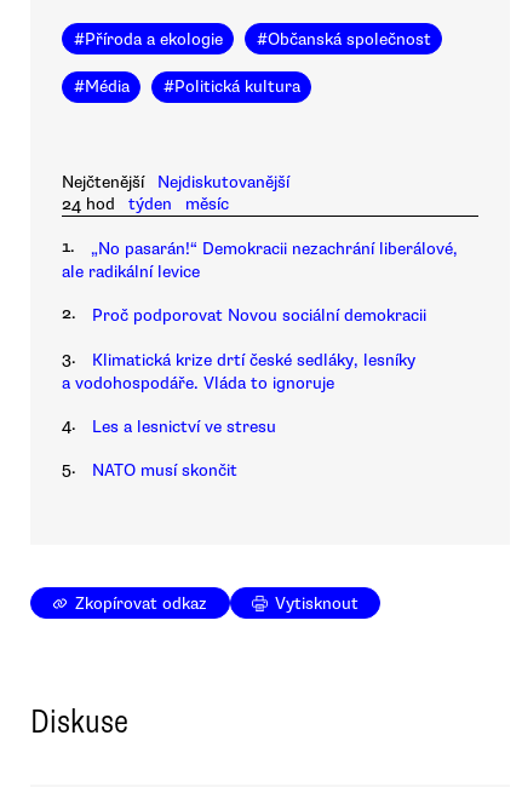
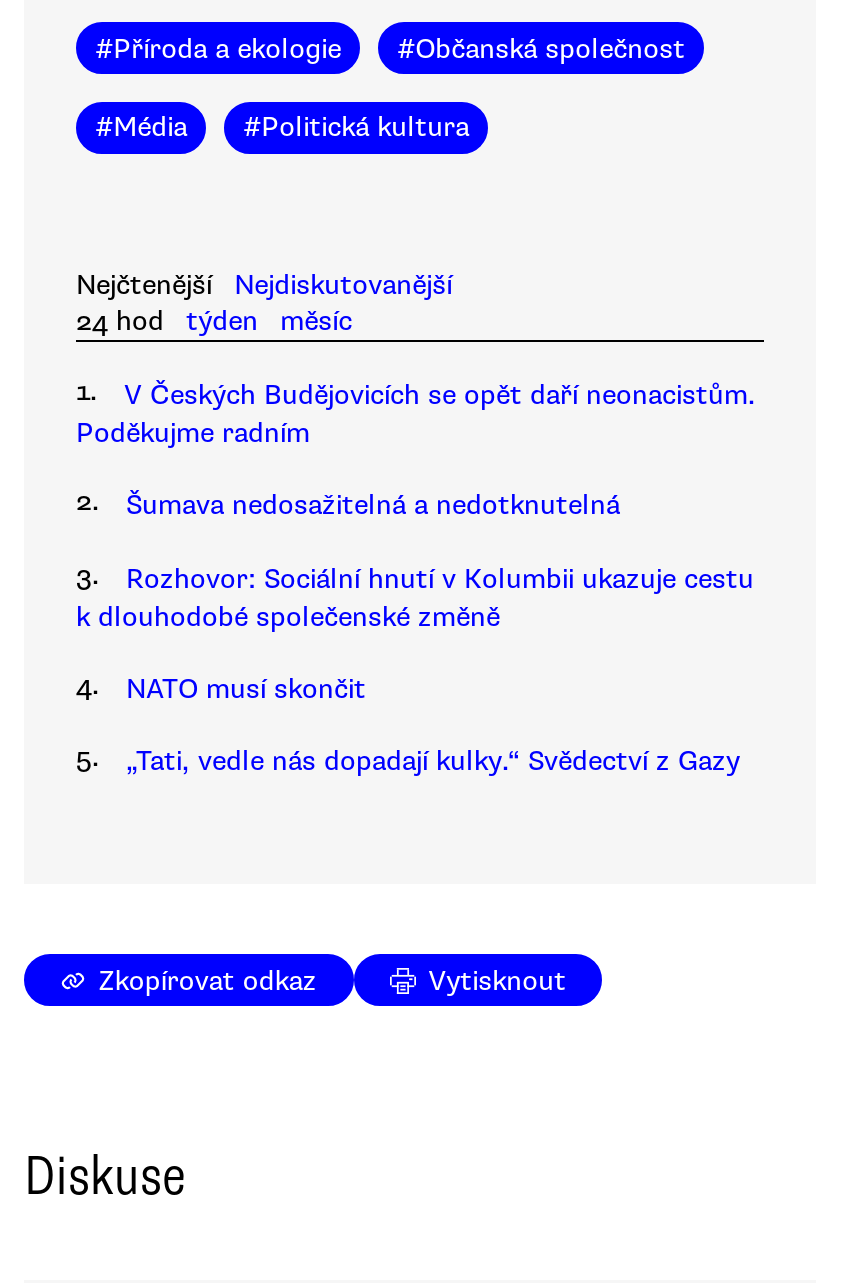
[62,239,458,282] „No pasarán!“ Demokracii nezachrání liberálové, | ale radikální levice -> [76,378,756,450] V Českých Budějovicích se opět daří neonacistům. | Poděkujme radním
[92,306,426,326] Proč podporovat Novou sociální demokracii -> [126,489,620,523] Šumava nedosažitelná a nedotknutelná
[62,350,415,393] Klimatická krize drtí české sedláky, lesníky | a vodohospodáře. Vláda to ignoruje -> [76,562,754,634] Rozhovor: Sociální hnutí v Kolumbii ukazuje cestu | k dlouhodobé společenské změně
[92,417,276,437] Les a lesnictví ve stresu -> none
moved [92,461,237,481] -> [126,672,366,706]: NATO musí skončit
none -> [126,745,740,779] „Tati, vedle nás dopadají kulky.“ Svědectví z Gazy

